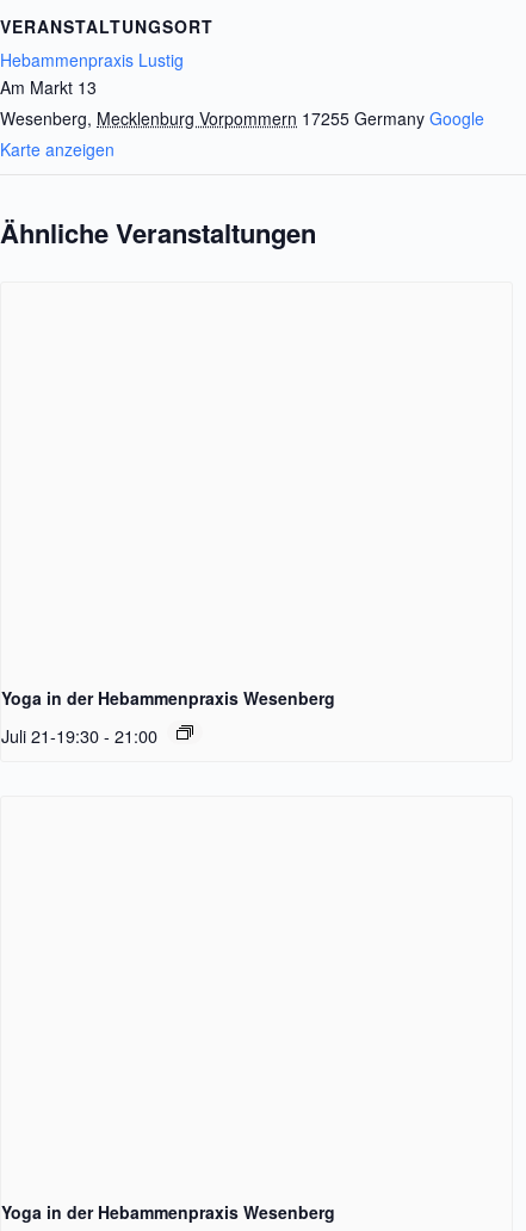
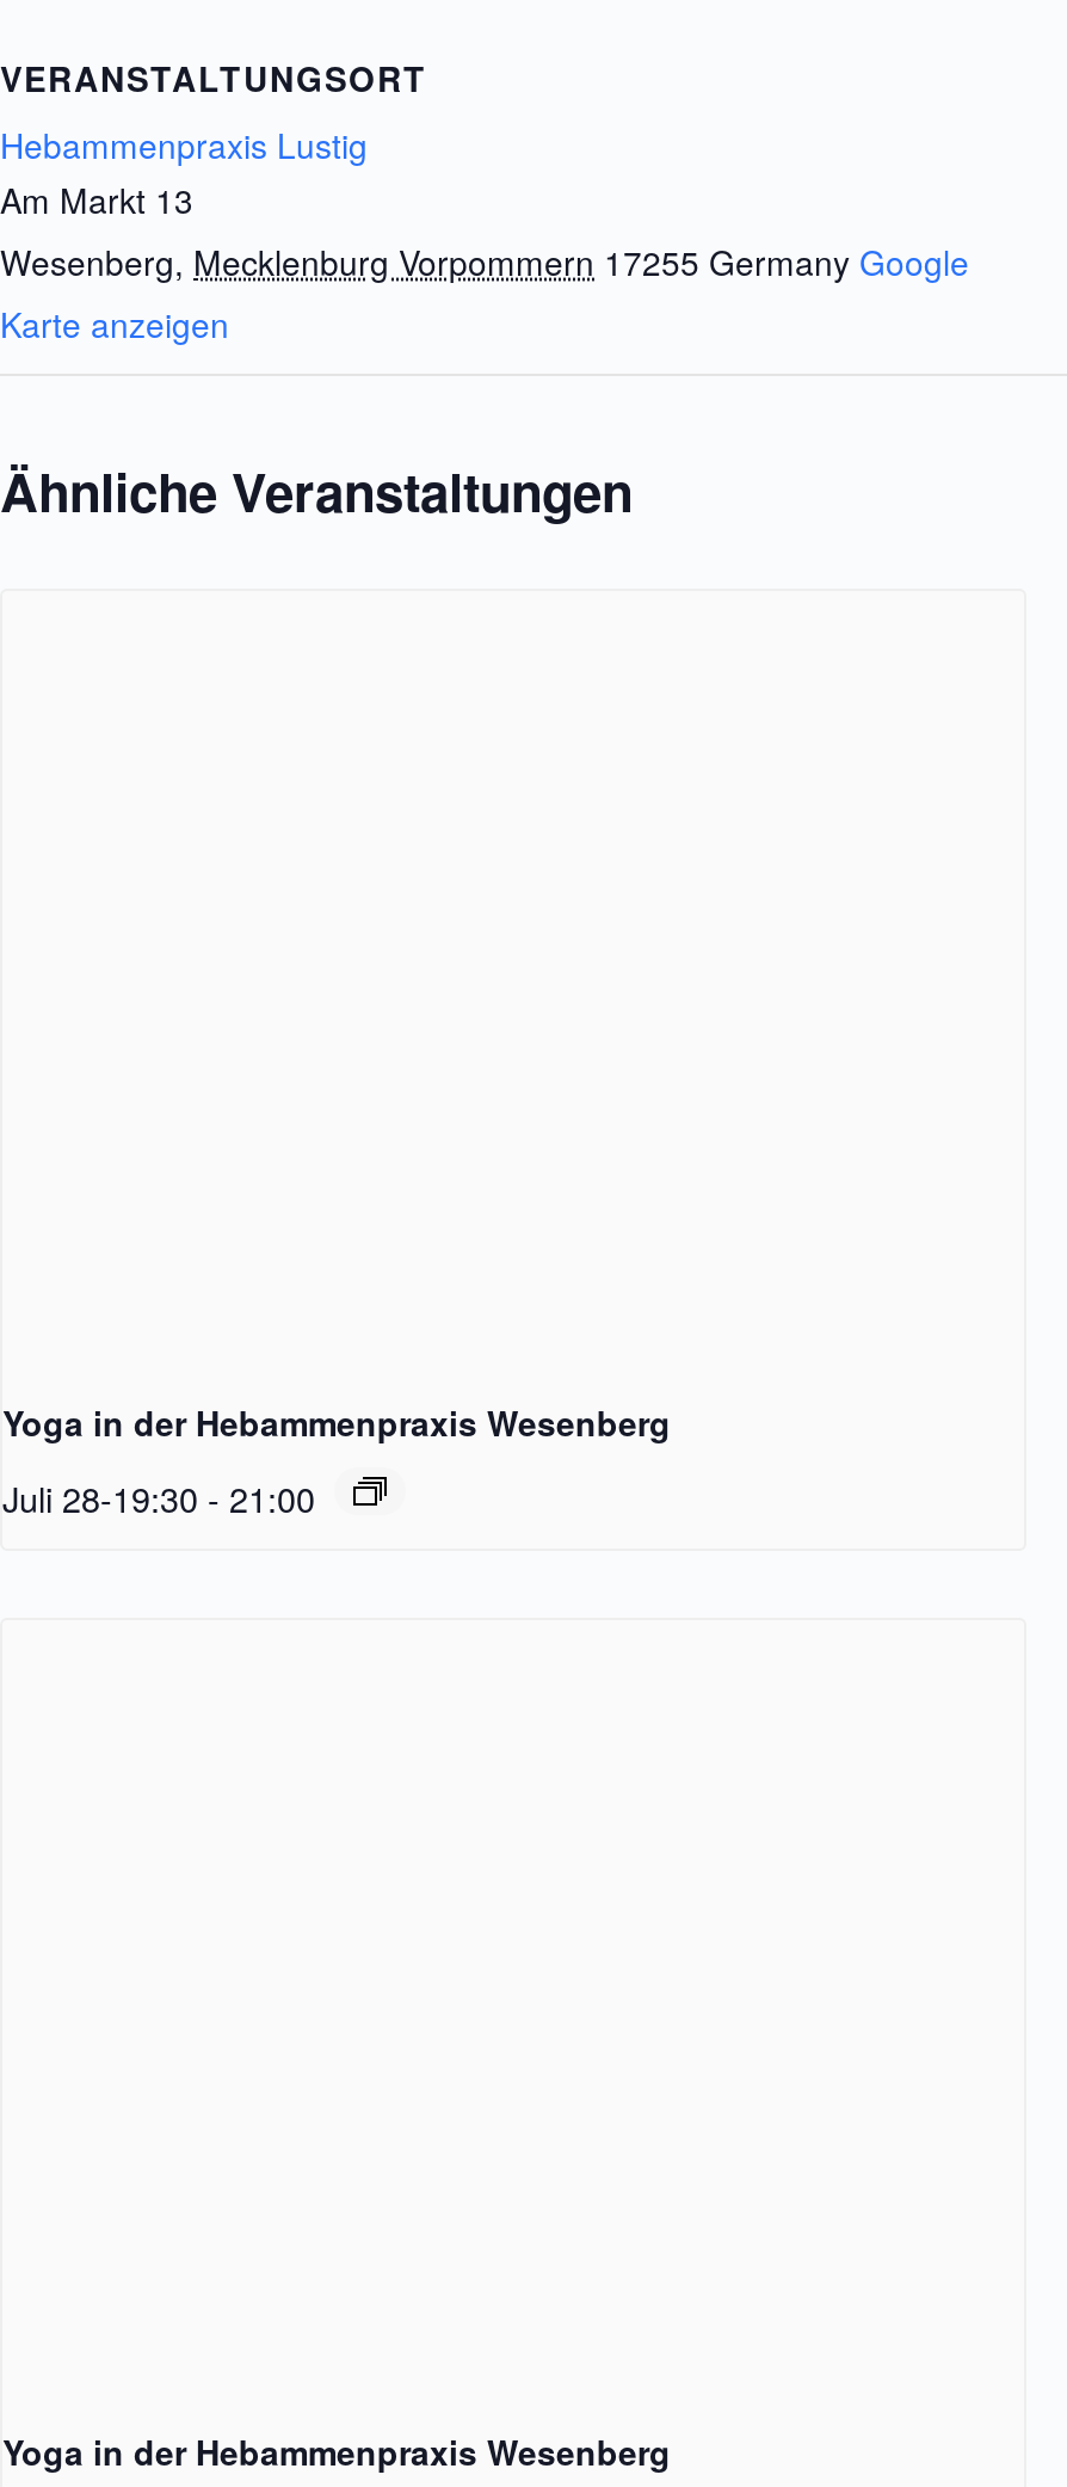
[1,723,157,748] Juli 21-19:30 - 21:00 -> [2,1472,315,1523] Juli 28-19:30 - 21:00

